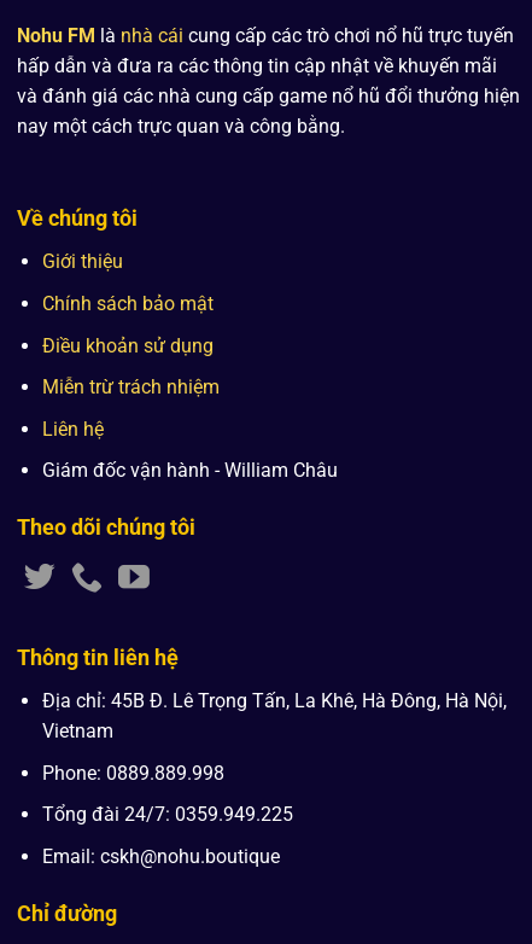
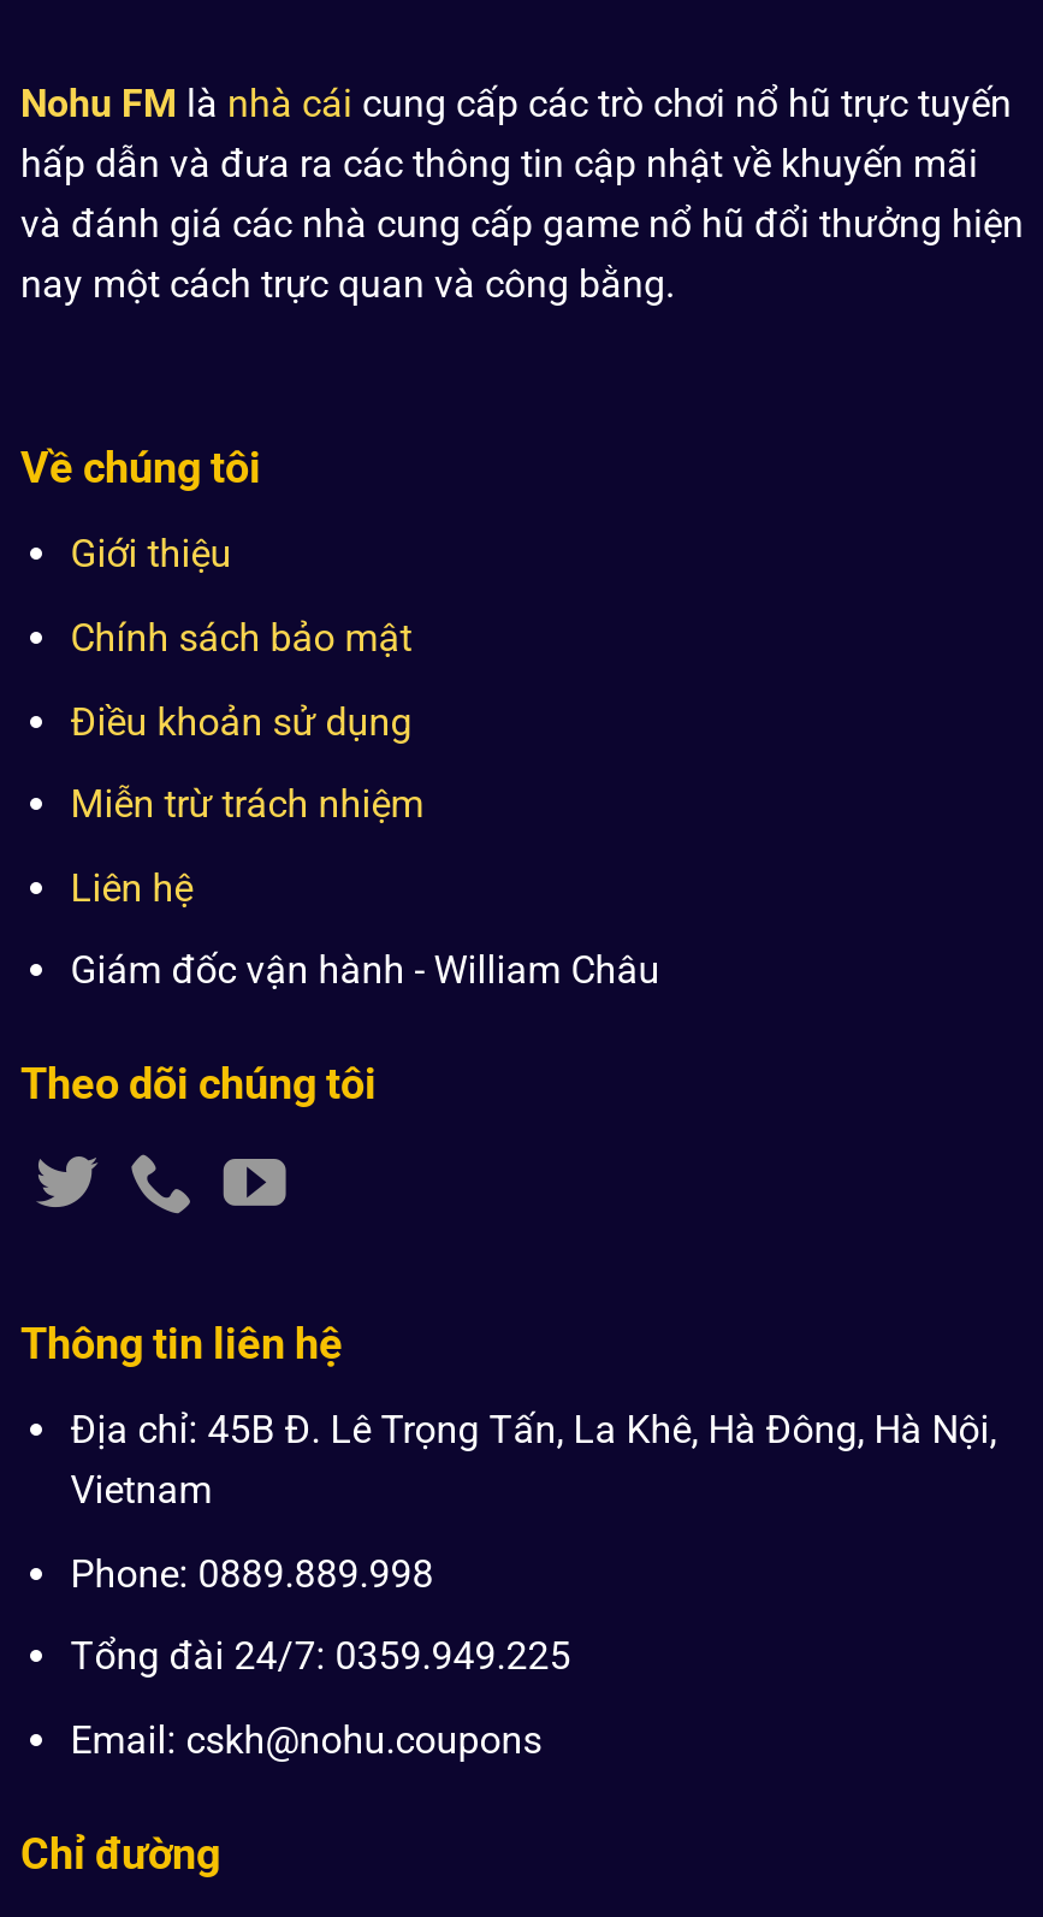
[42,845,280,868] Email: cskh@nohu.boutique -> [70,1717,542,1763] Email: cskh@nohu.coupons

